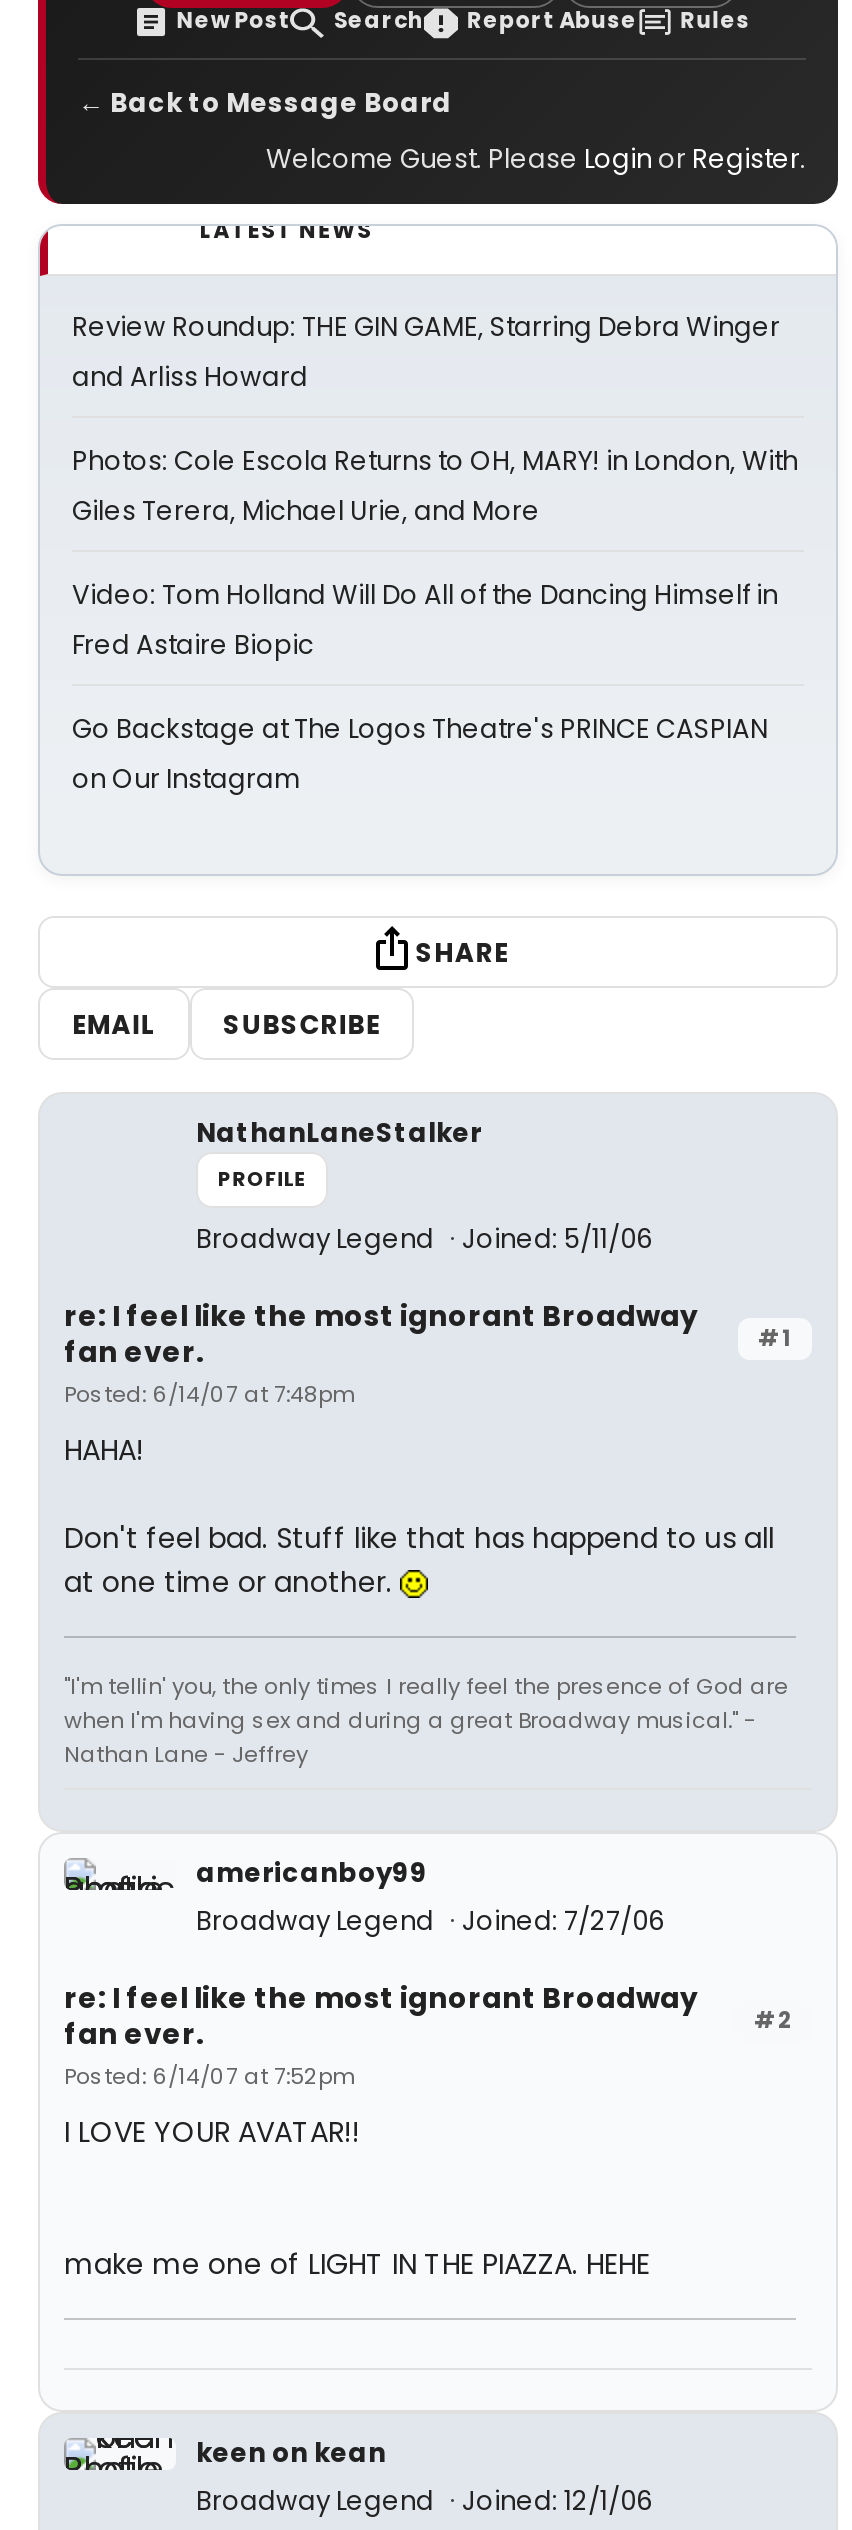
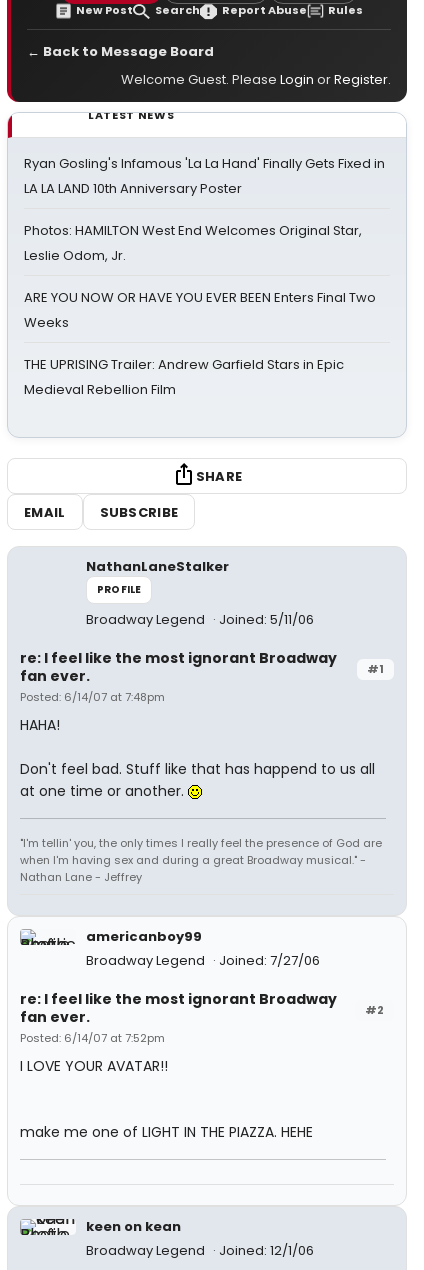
[72,308,780,396] Review Roundup: THE GIN GAME, Starring Debra Winger | and Arliss Howard -> [24,154,385,198] Ryan Gosling's Infamous 'La La Hand' Finally Gets Fixed in | LA LA LAND 10th Anniversary Poster
[72,442,798,530] Photos: Cole Escola Returns to OH, MARY! in London, With | Giles Terera, Michael Urie, and More -> [24,221,362,265] Photos: HAMILTON West End Welcomes Original Star, | Leslie Odom, Jr.
[72,576,778,664] Video: Tom Holland Will Do All of the Dancing Himself in | Fred Astaire Biopic -> [24,288,376,332] ARE YOU NOW OR HAVE YOU EVER BEEN Enters Final Two | Weeks
[72,710,768,798] Go Backstage at The Logos Theatre's PRINCE CASPIAN | on Our Instagram -> [24,355,344,399] THE UPRISING Trailer: Andrew Garfield Stars in Epic | Medieval Rebellion Film

